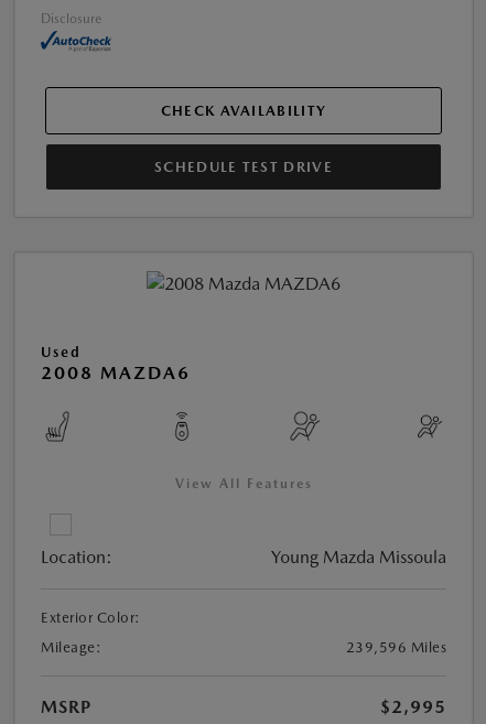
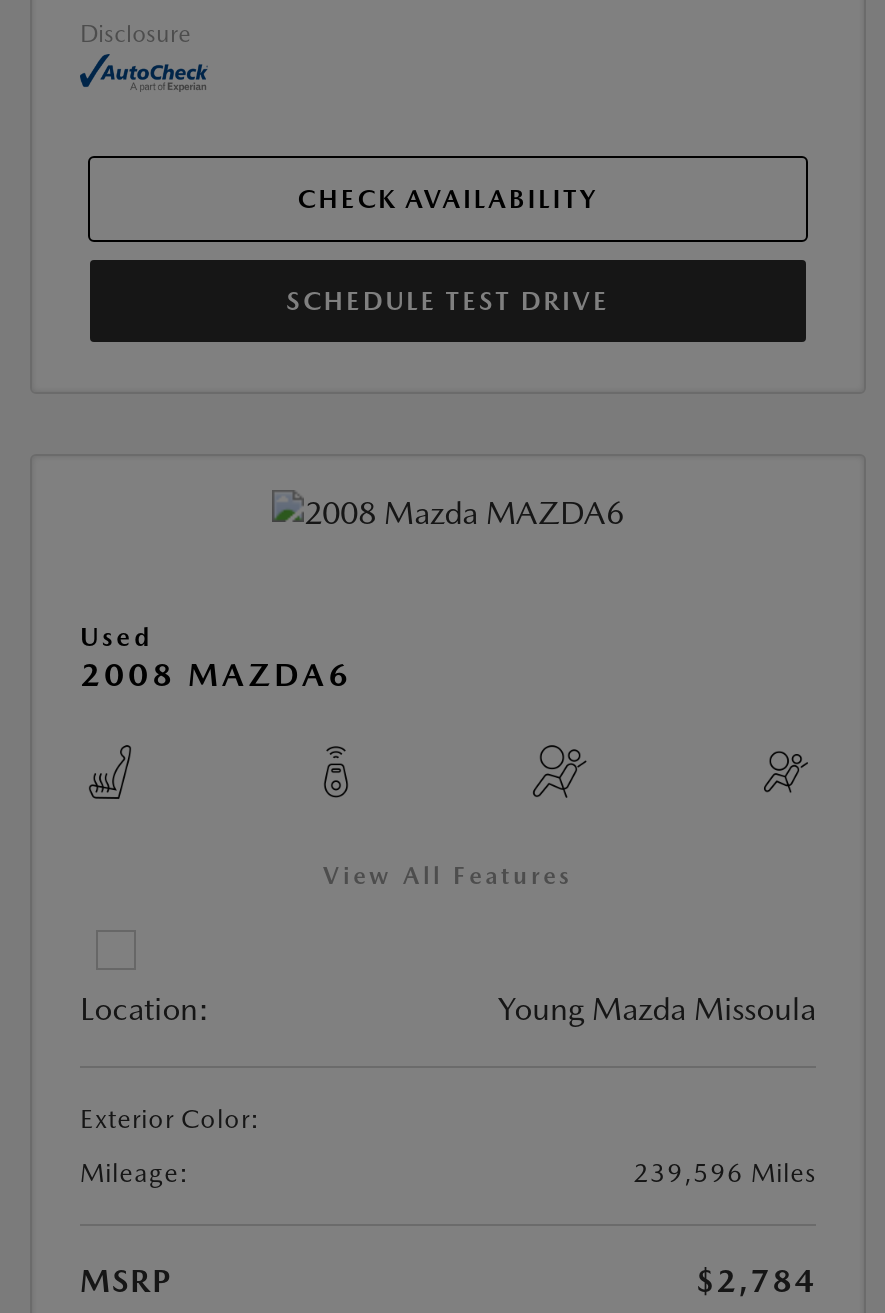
[380,696,446,717] $2,995 -> [696,1263,816,1301] $2,784

